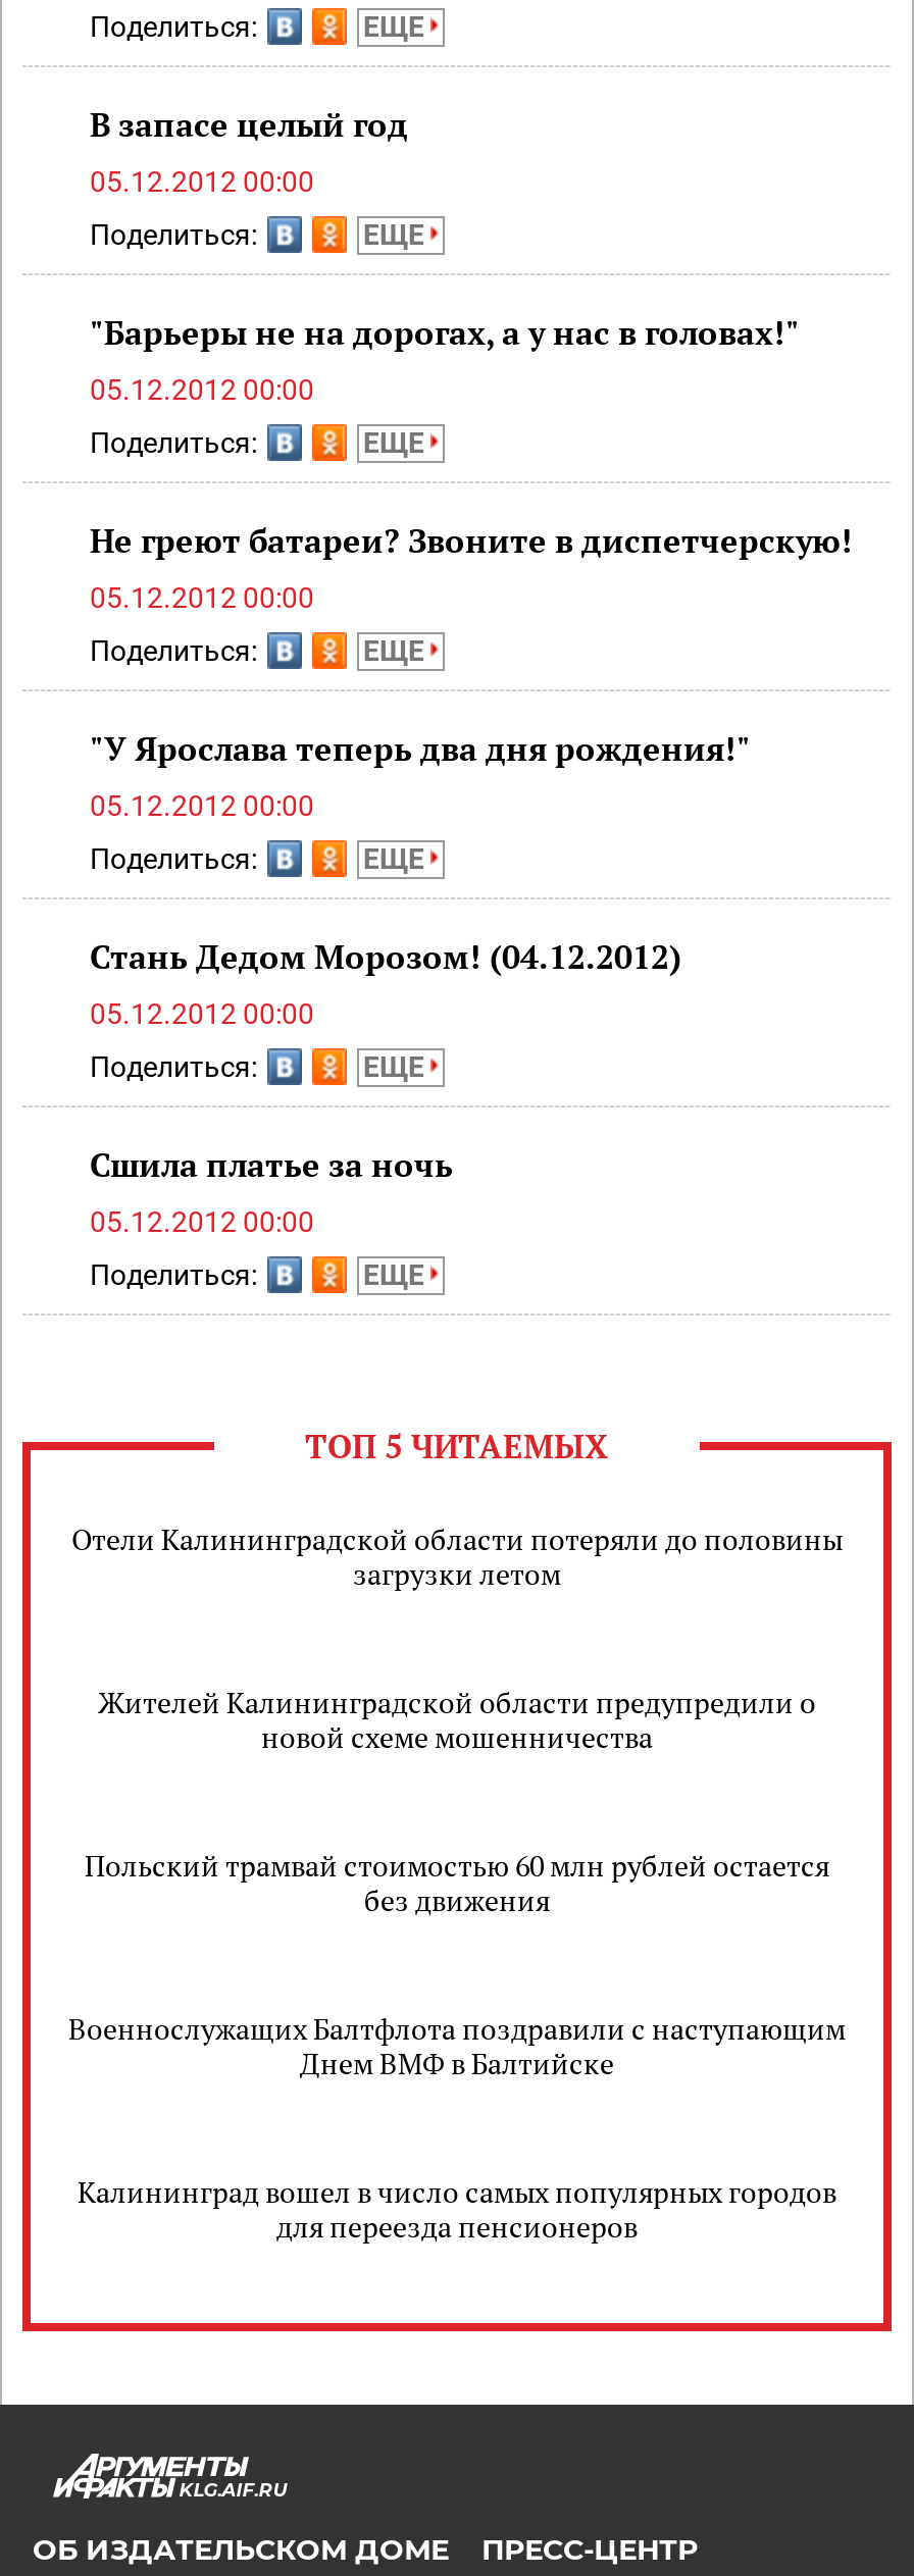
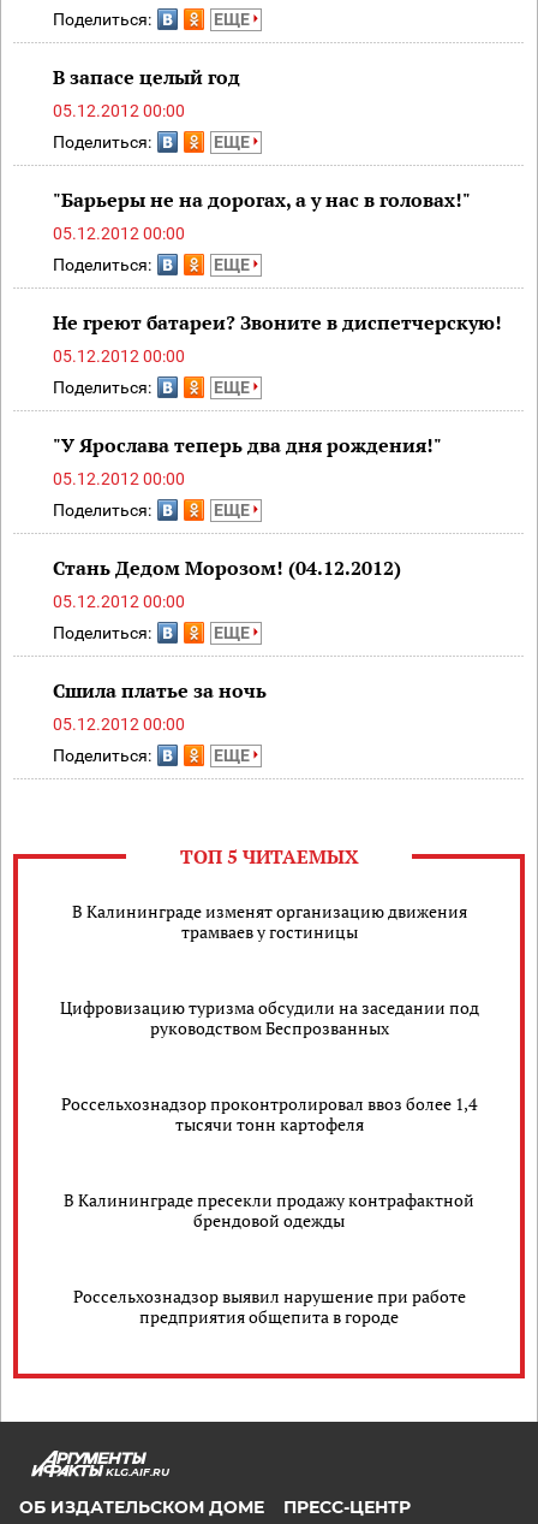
[71,1518,843,1592] Отели Калининградской области потеряли до половины | загрузки летом -> [71,899,467,942] В Калининграде изменят организацию движения | трамваев у гостиницы
[98,1682,816,1755] Жителей Калининградской области предупредили о | новой схеме мошенничества -> [59,995,479,1039] Цифровизацию туризма обсудили на заседании под | руководством Беспрозванных
[85,1845,829,1918] Польский трамвай стоимостью 60 млн рублей остается | без движения -> [61,1092,477,1135] Россельхознадзор проконтролировал ввоз более 1,4 | тысячи тонн картофеля
[68,2008,846,2081] Военнослужащих Балтфлота поздравили с наступающим | Днем ВМФ в Балтийске -> [64,1188,474,1231] В Калининграде пресекли продажу контрафактной | брендовой одежды
[78,2171,836,2245] Калининград вошел в число самых популярных городов | для переезда пенсионеров -> [73,1284,465,1327] Россельхознадзор выявил нарушение при работе | предприятия общепита в городе

